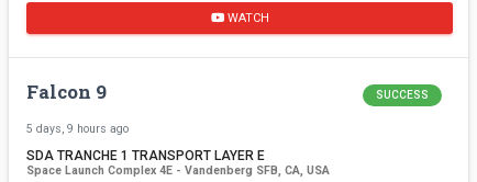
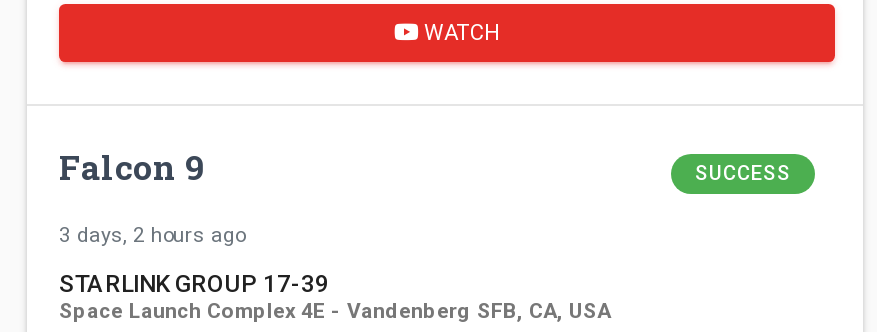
[26,122,129,136] 5 days, 9 hours ago -> [59,222,245,248] 3 days, 2 hours ago
[26,148,265,163] SDA TRANCHE 1 TRANSPORT LAYER E -> [59,270,329,298] STARLINK GROUP 17-39

